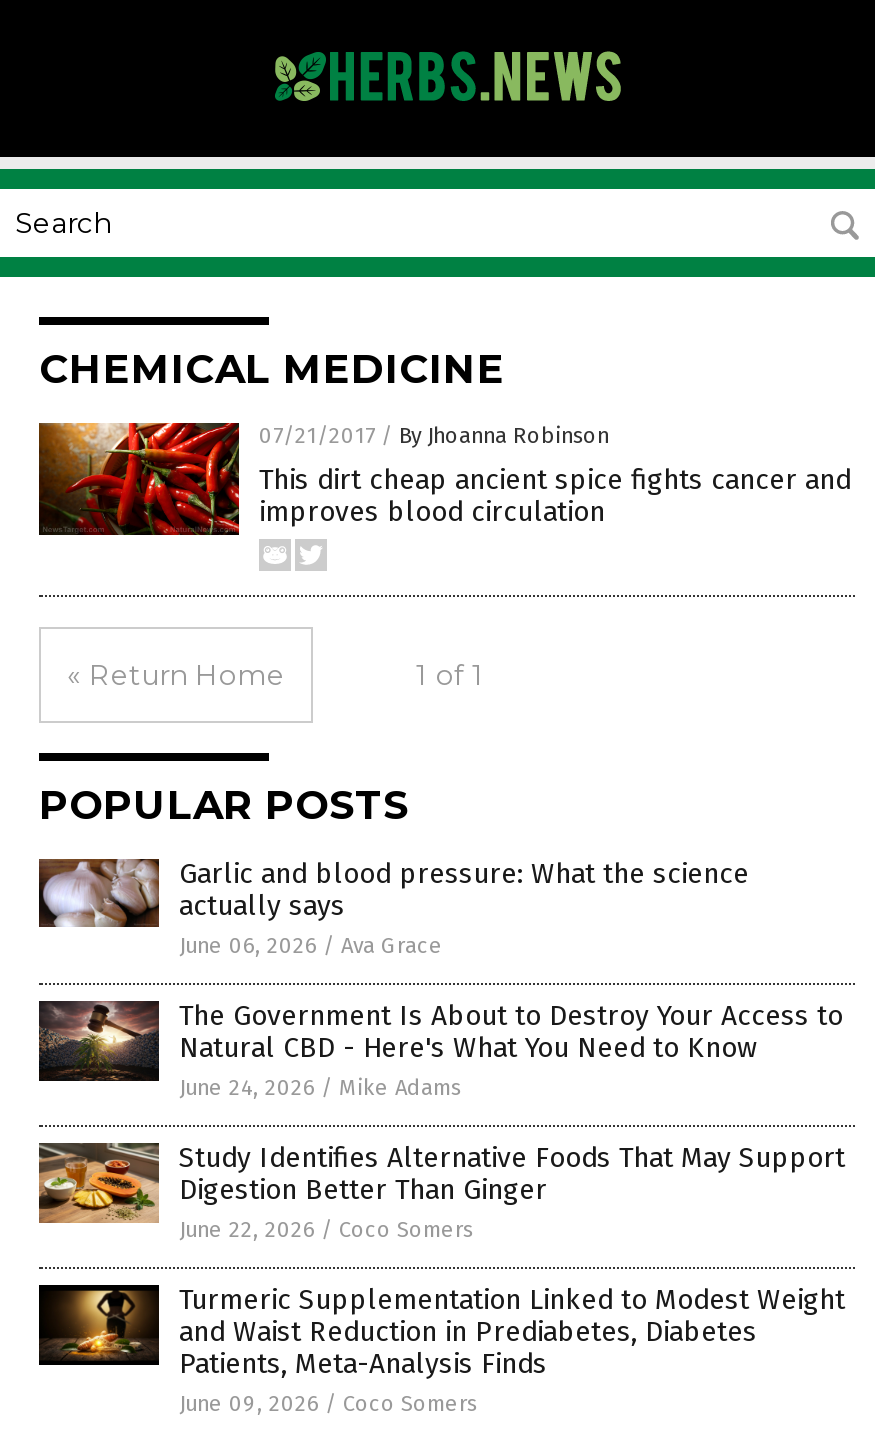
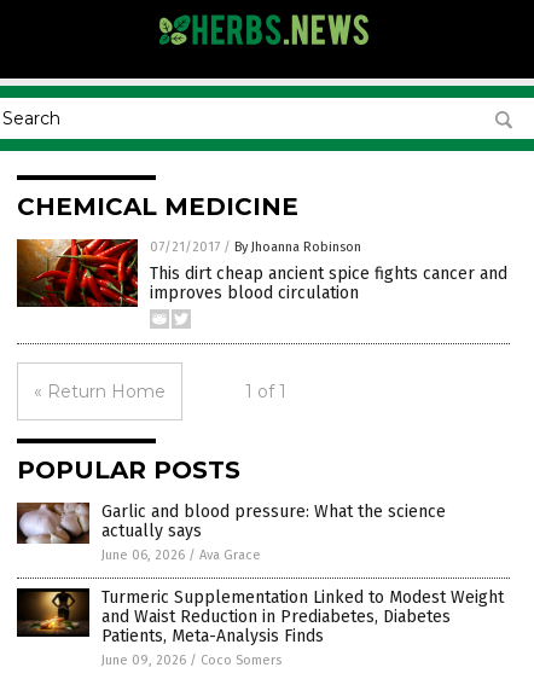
[39,999,845,1243] [image] | The Government Is About to Destroy Your Access to | Natural CBD - Here's What You Need to Know | June 24, 2026 / Mike Adams | Study Identifies Alternative Foods That May Support | Digestion Better Than Ginger | June 22, 2026 / Coco Somers -> none
[37,1143,151,1225] [image] -> none

